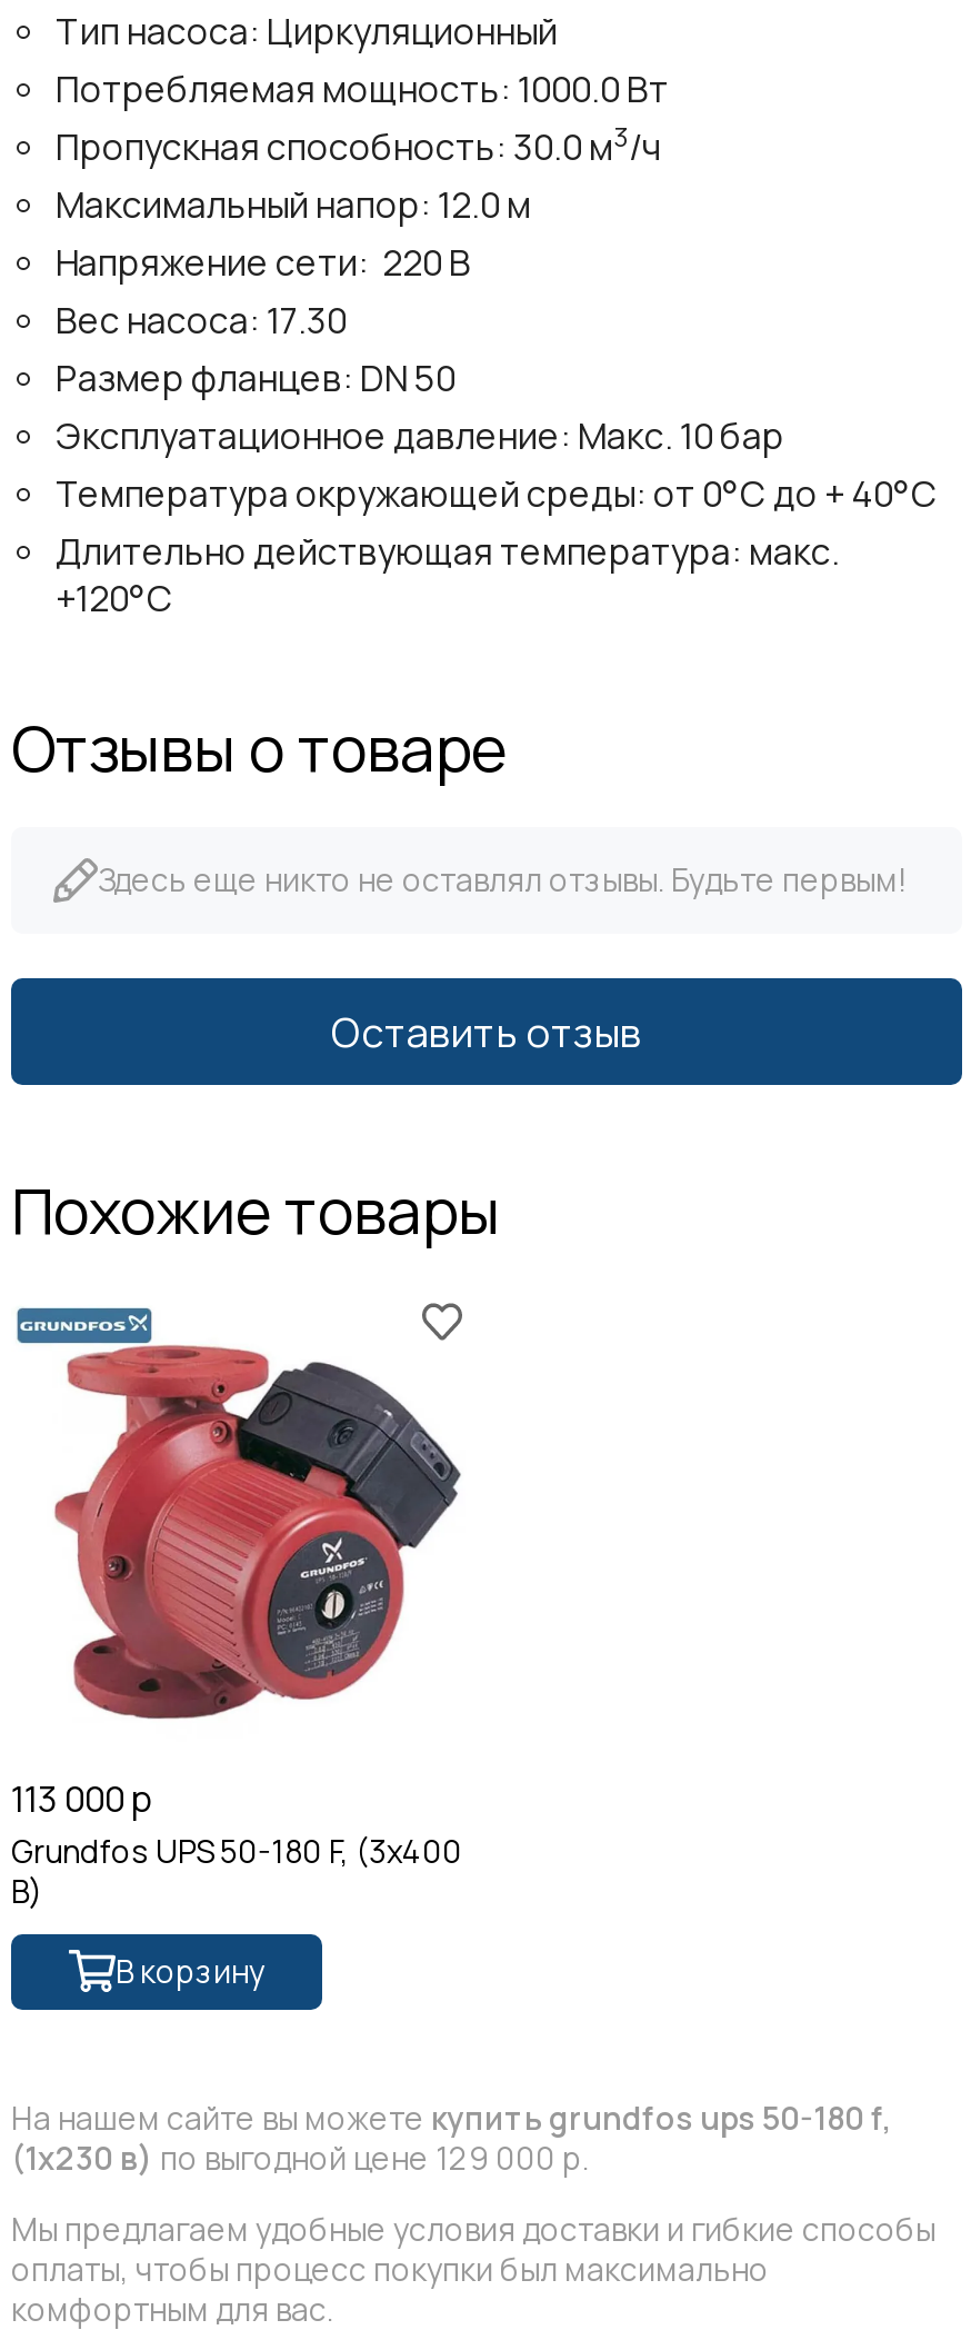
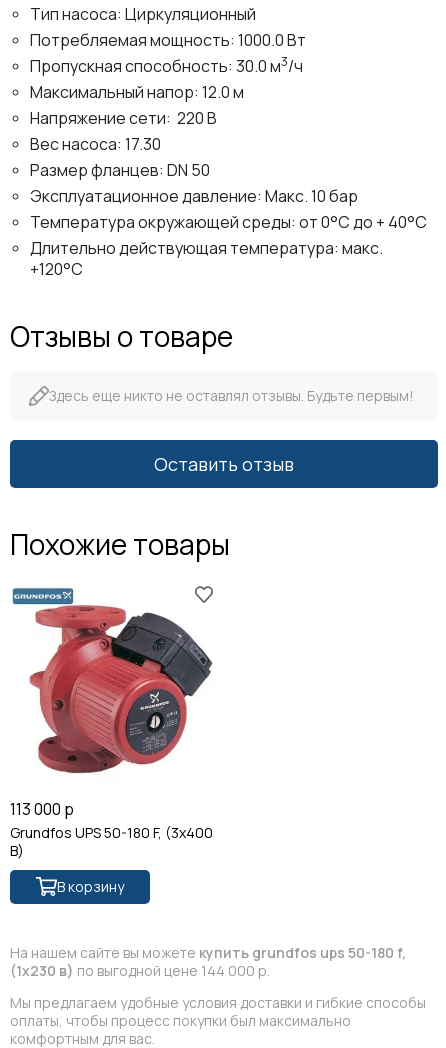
[11,2136,589,2178] (1х230 в) по выгодной цене 129 000 р. -> [10,961,270,980] (1х230 в) по выгодной цене 144 000 р.

